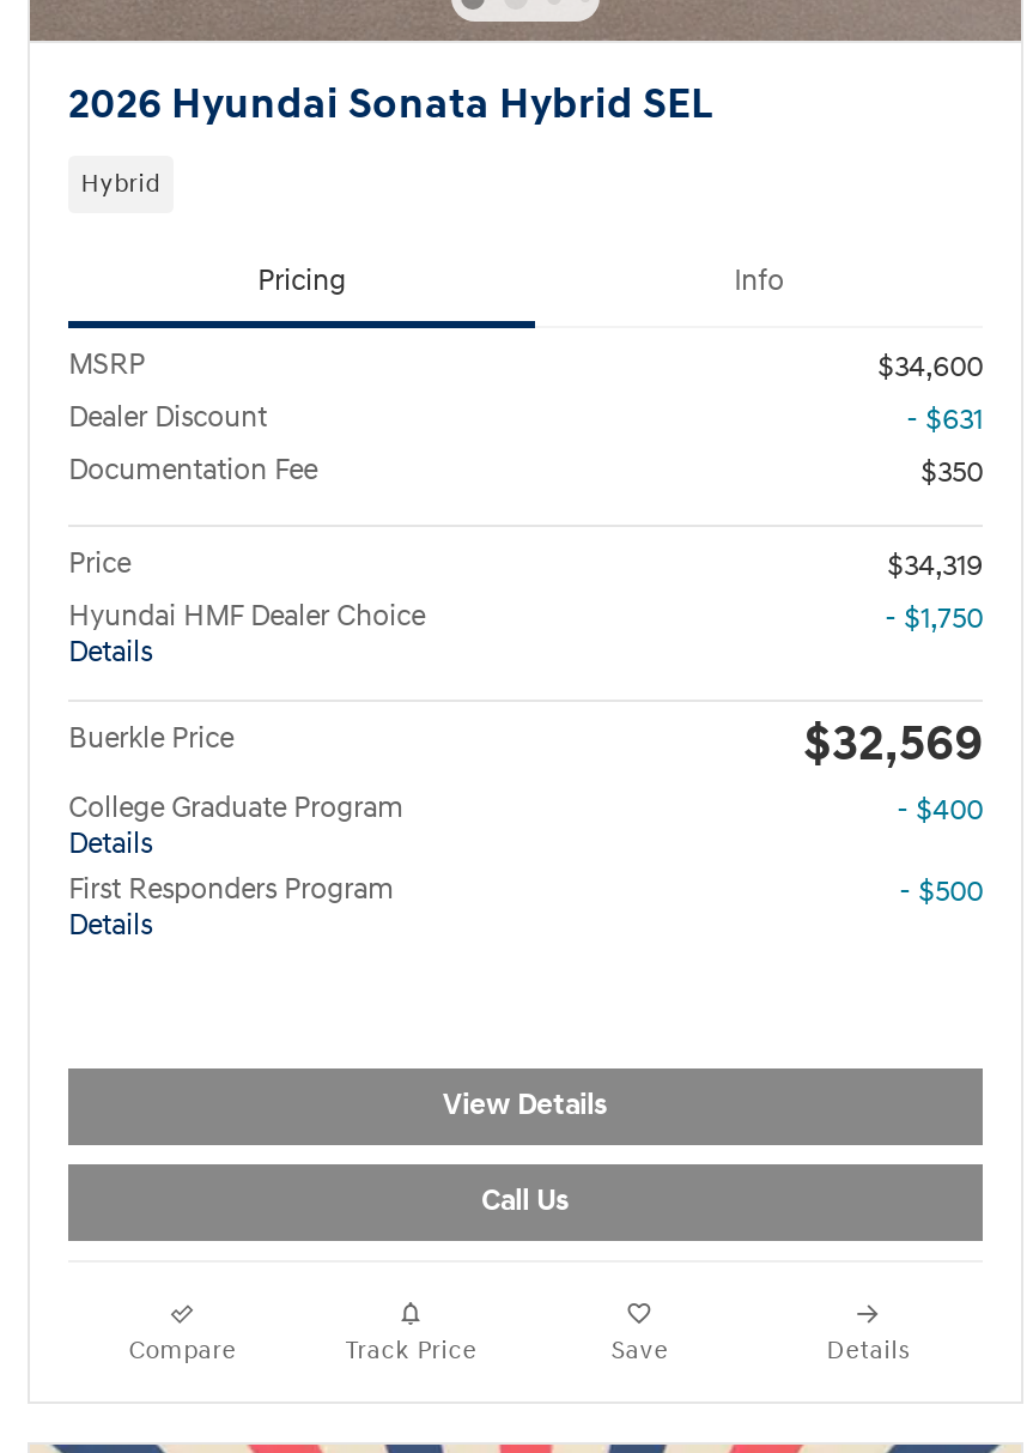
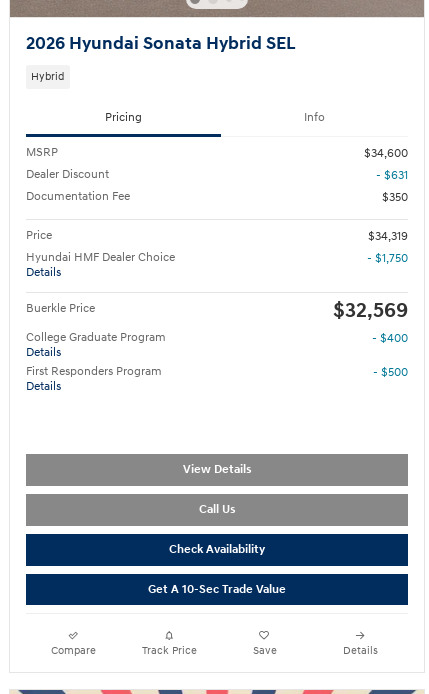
none -> [148,542,286,597] Check Availability | Get A 10-Sec Trade Value

